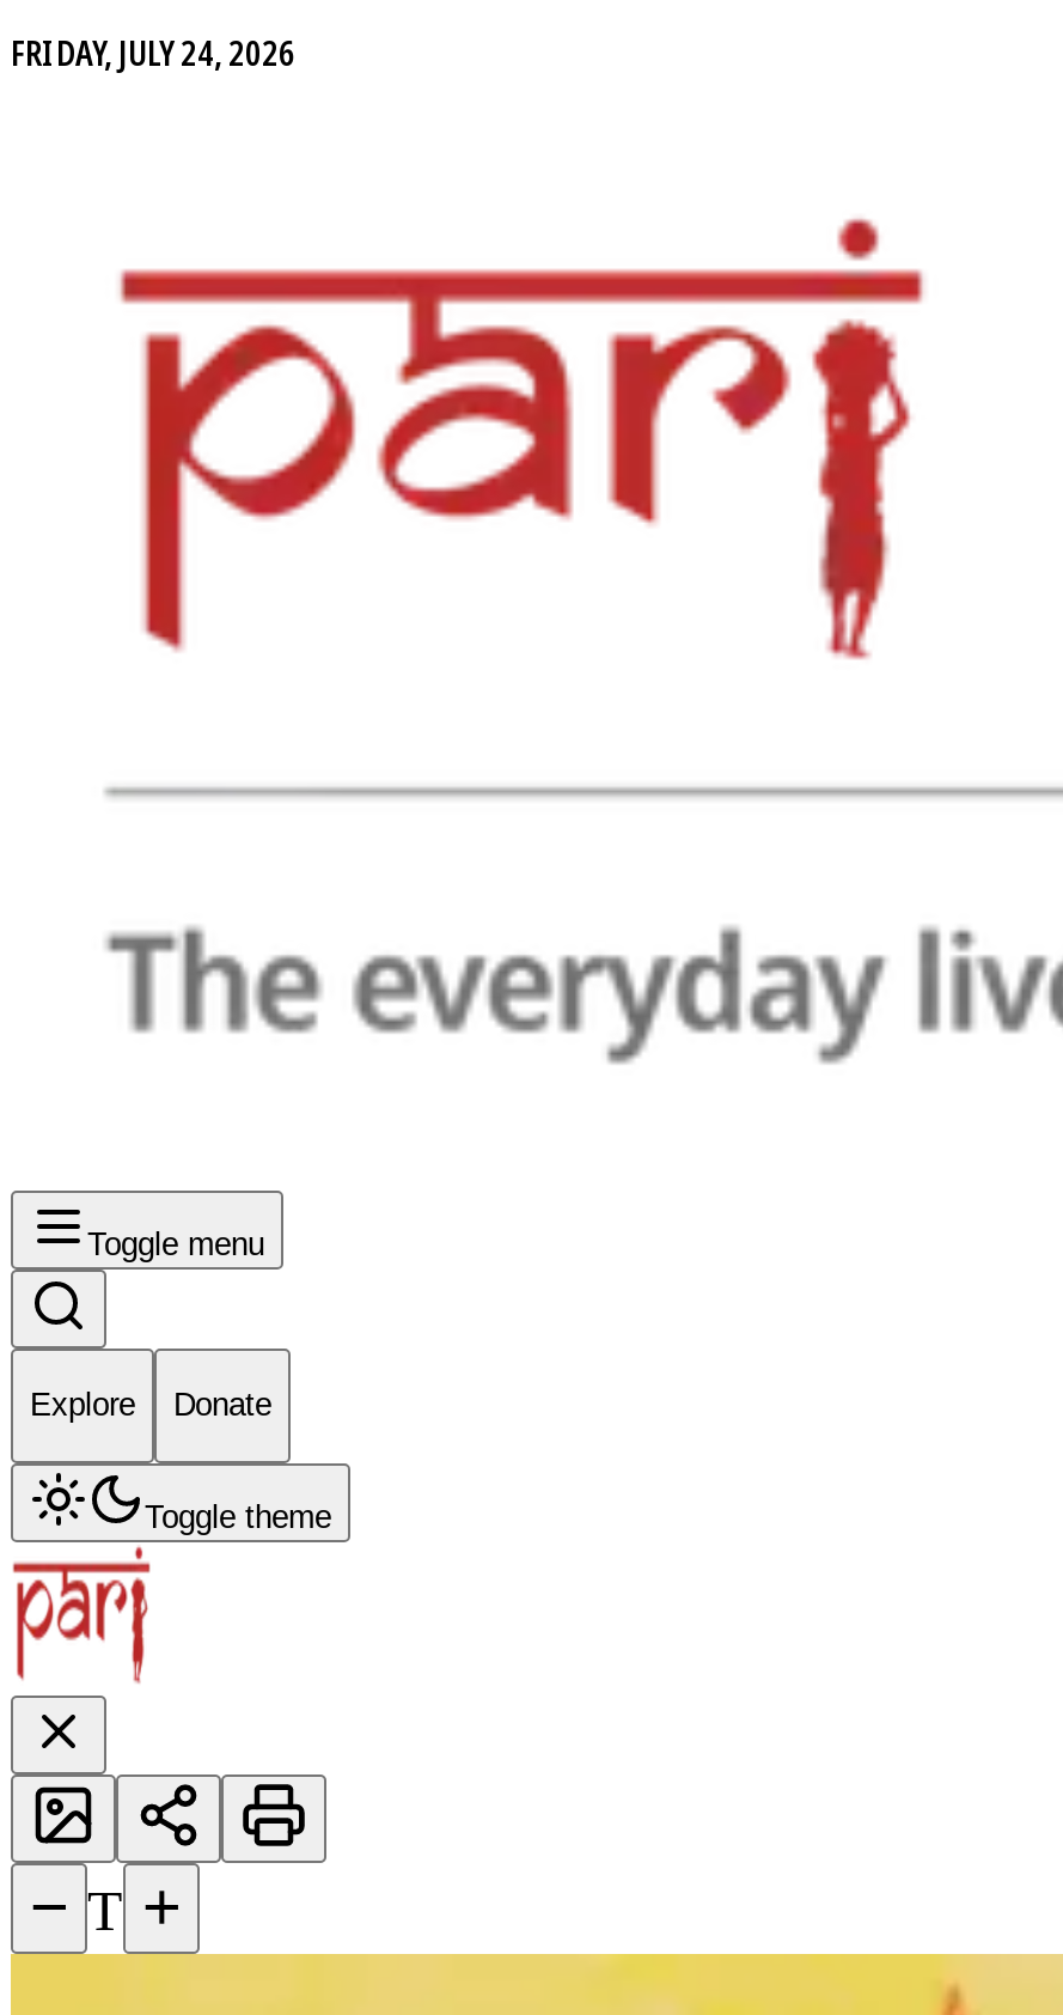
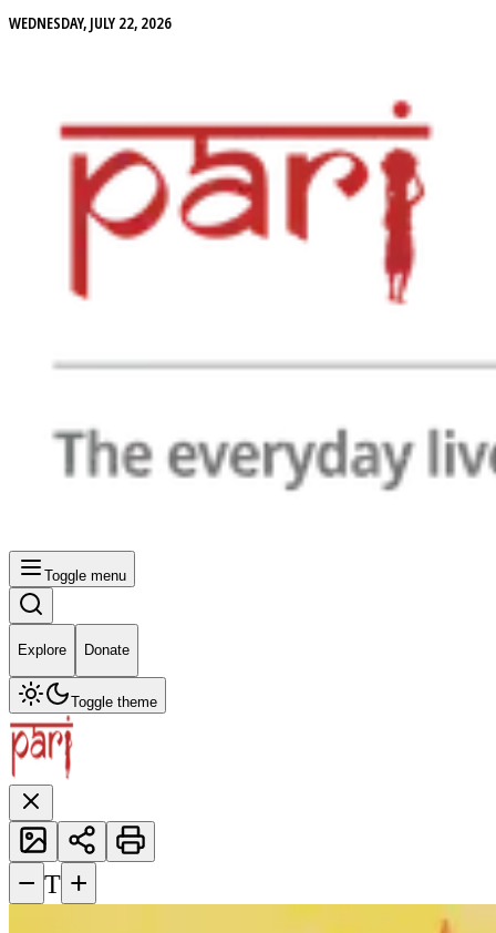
[11,30,295,75] FRIDAY, JULY 24, 2026 -> [9,12,172,33] WEDNESDAY, JULY 22, 2026

